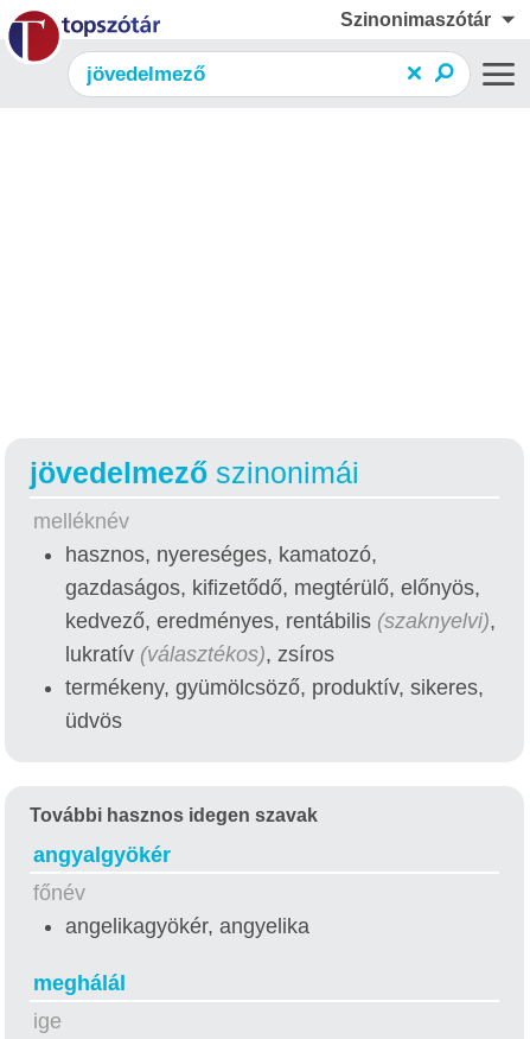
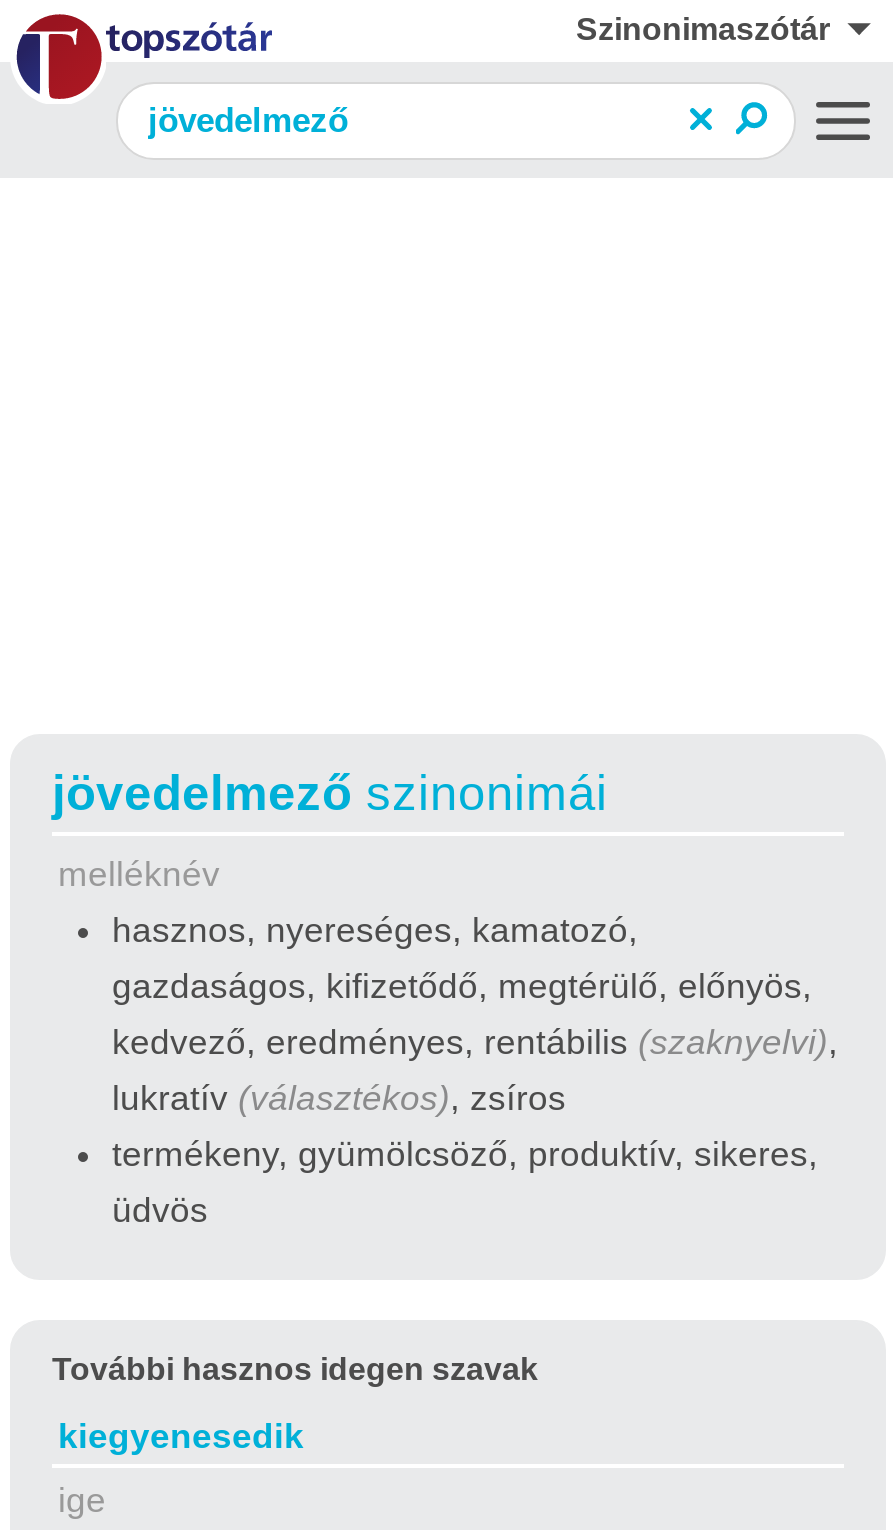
[33,843,309,995] angyalgyökér | főnév | angelikagyökér, angyelika | meghálál -> [58,1416,304,1456] kiegyenesedik

